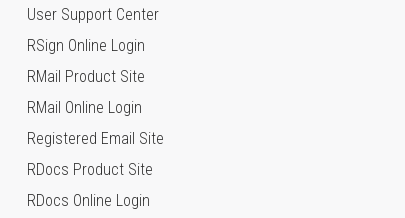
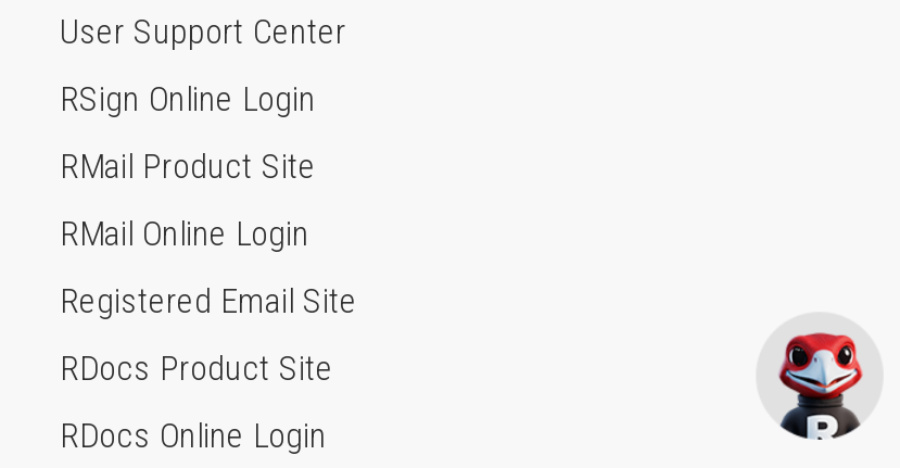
none -> [759,315,880,441] [image]

